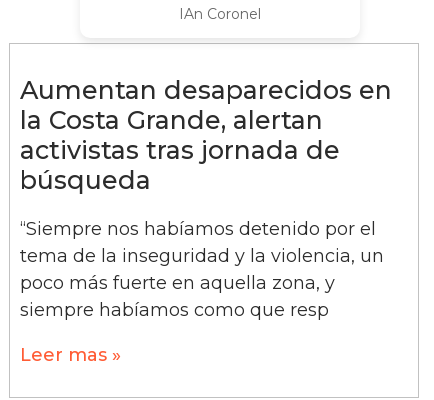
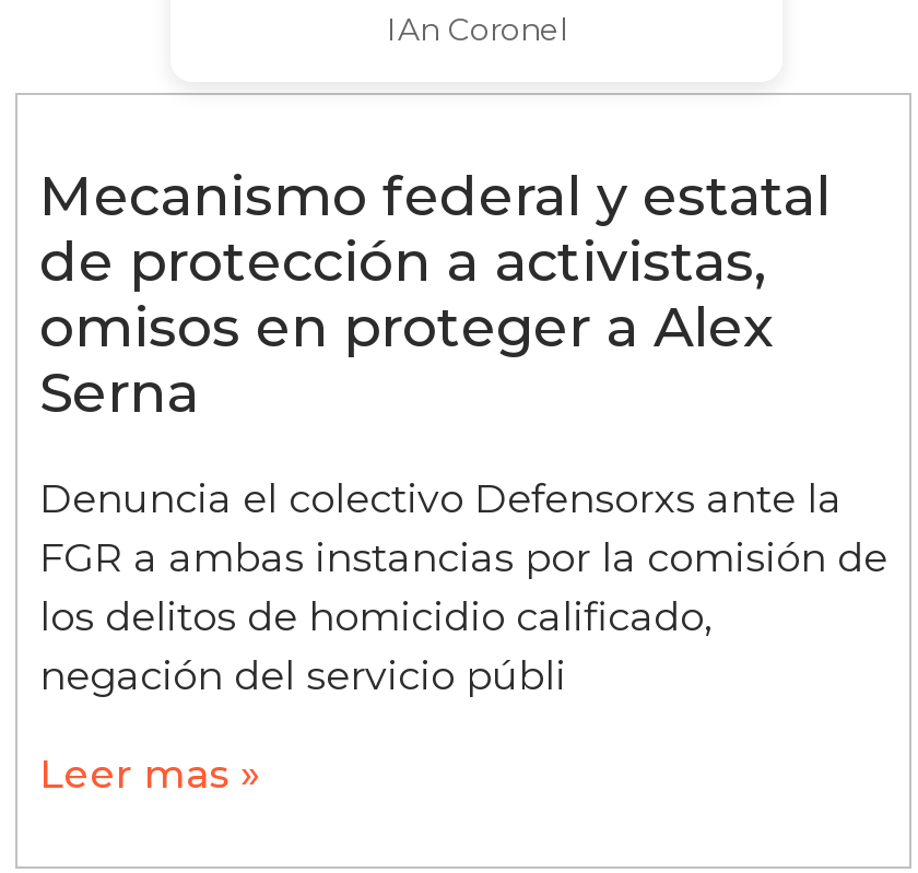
[20,75,392,195] Aumentan desaparecidos en | la Costa Grande, alertan | activistas tras jornada de | búsqueda -> [39,163,831,426] Mecanismo federal y estatal | de protección a activistas, | omisos en proteger a Alex | Serna
[20,218,384,321] “Siempre nos habíamos detenido por el | tema de la inseguridad y la violencia, un | poco más fuerte en aquella zona, y | siempre habíamos como que resp -> [39,476,887,701] Denuncia el colectivo Defensorxs ante la | FGR a ambas instancias por la comisión de | los delitos de homicidio calificado, | negación del servicio públi

